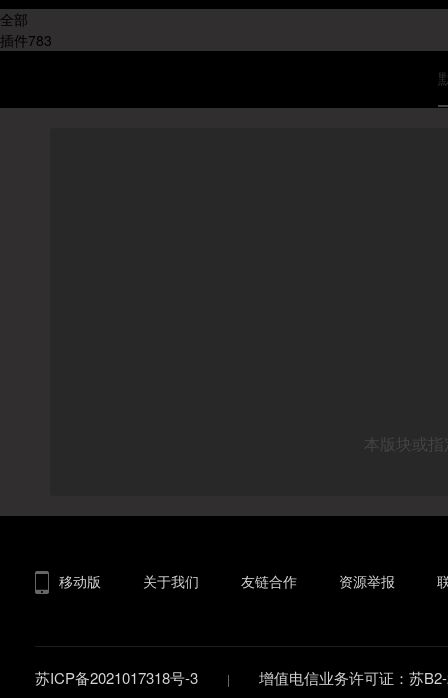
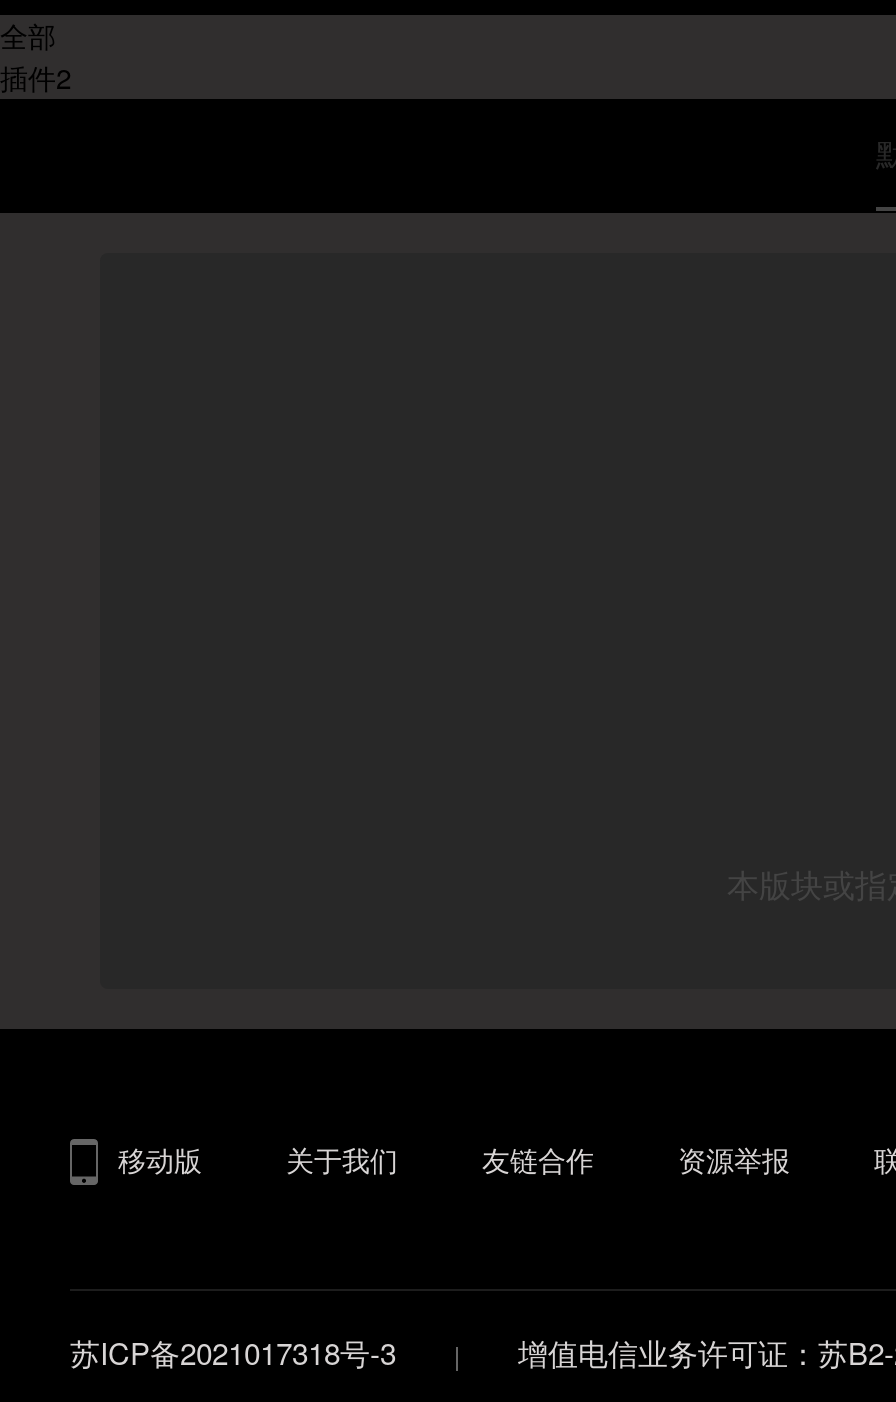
[0,30,52,50] 插件783 -> [0,57,72,97] 插件2

